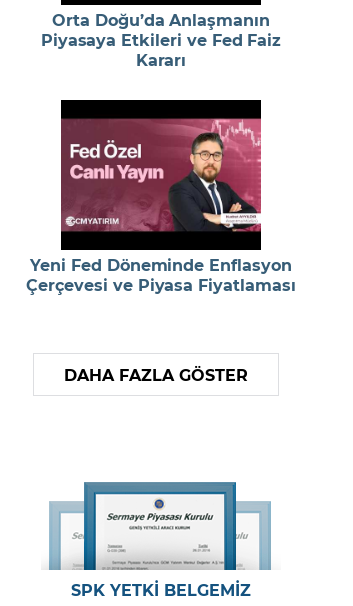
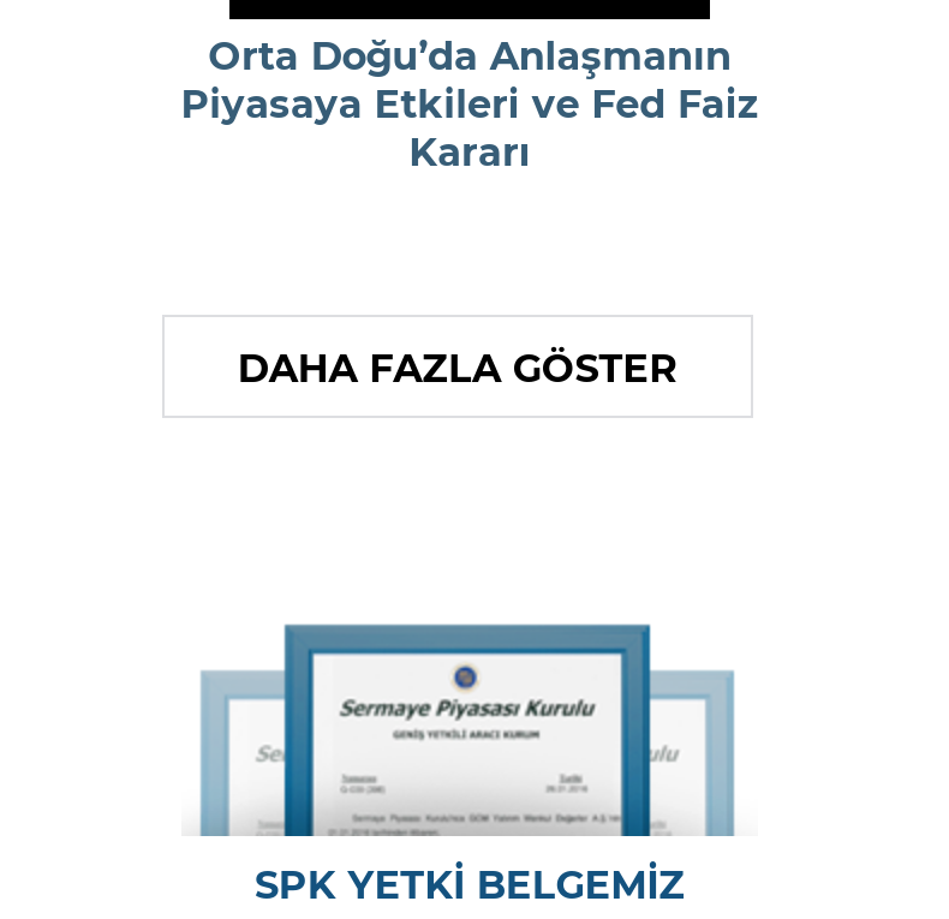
[26,117,296,295] [image] | Yeni Fed Döneminde Enflasyon | Çerçevesi ve Piyasa Fiyatlaması -> none

